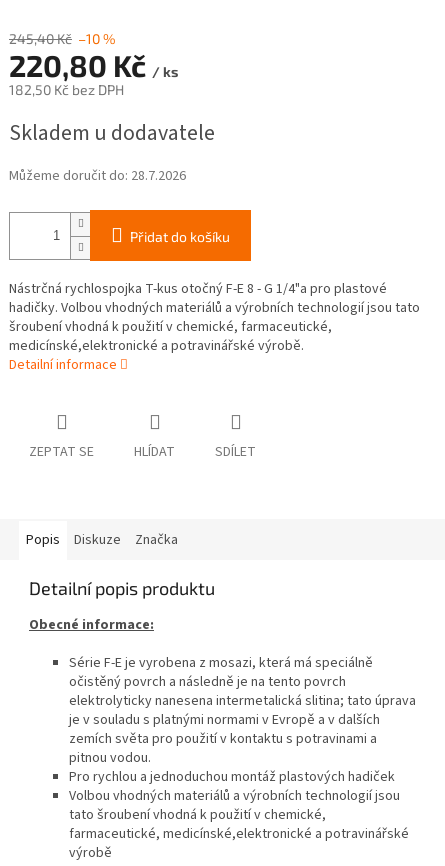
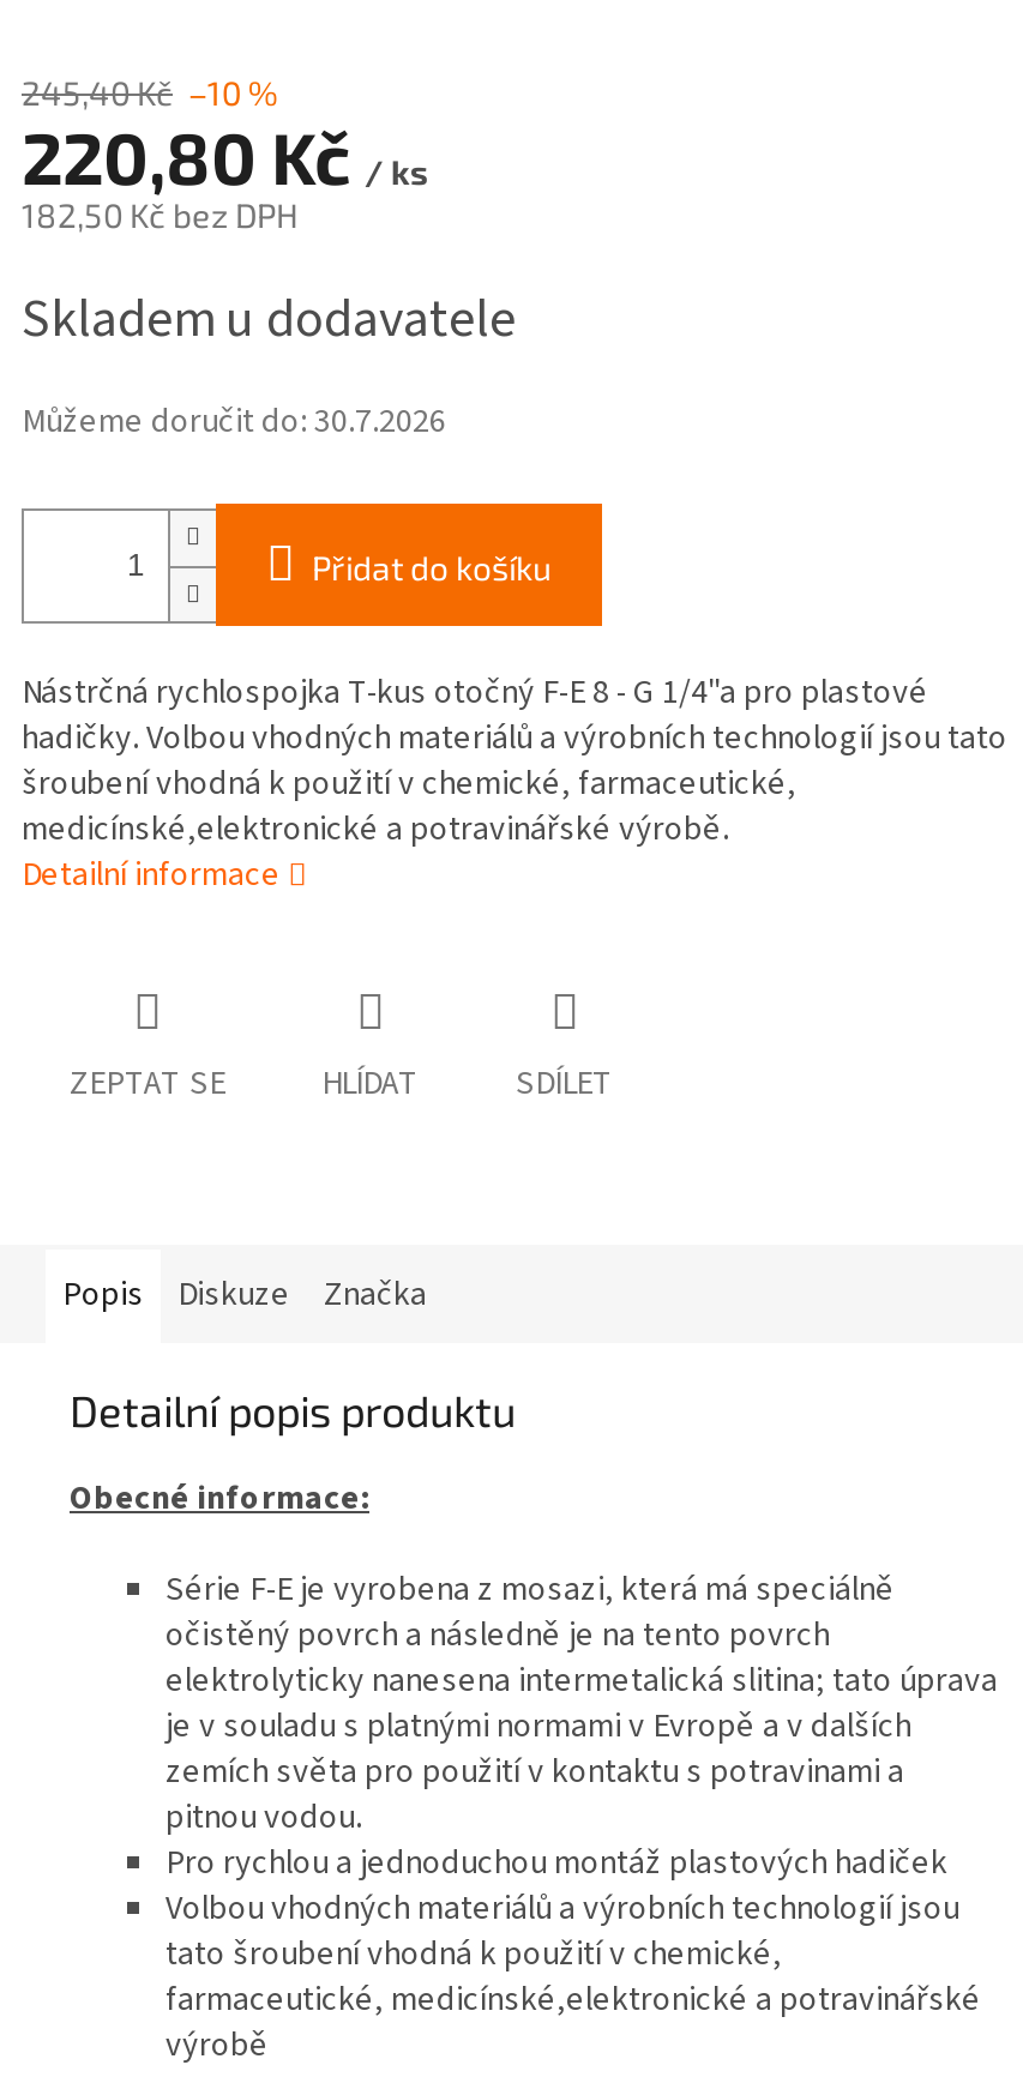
[9,166,186,186] Můžeme doručit do: 28.7.2026 -> [22,399,446,447] Můžeme doručit do: 30.7.2026

